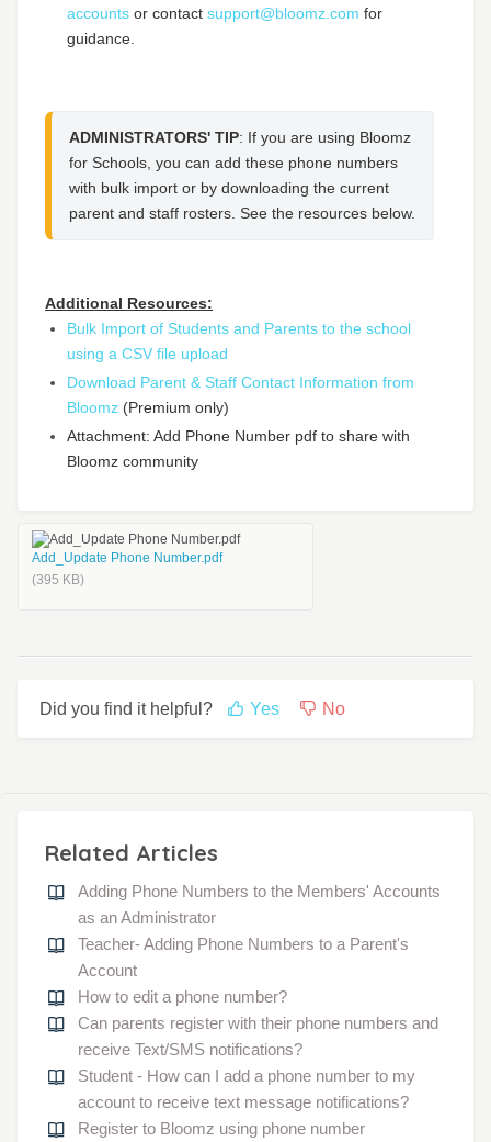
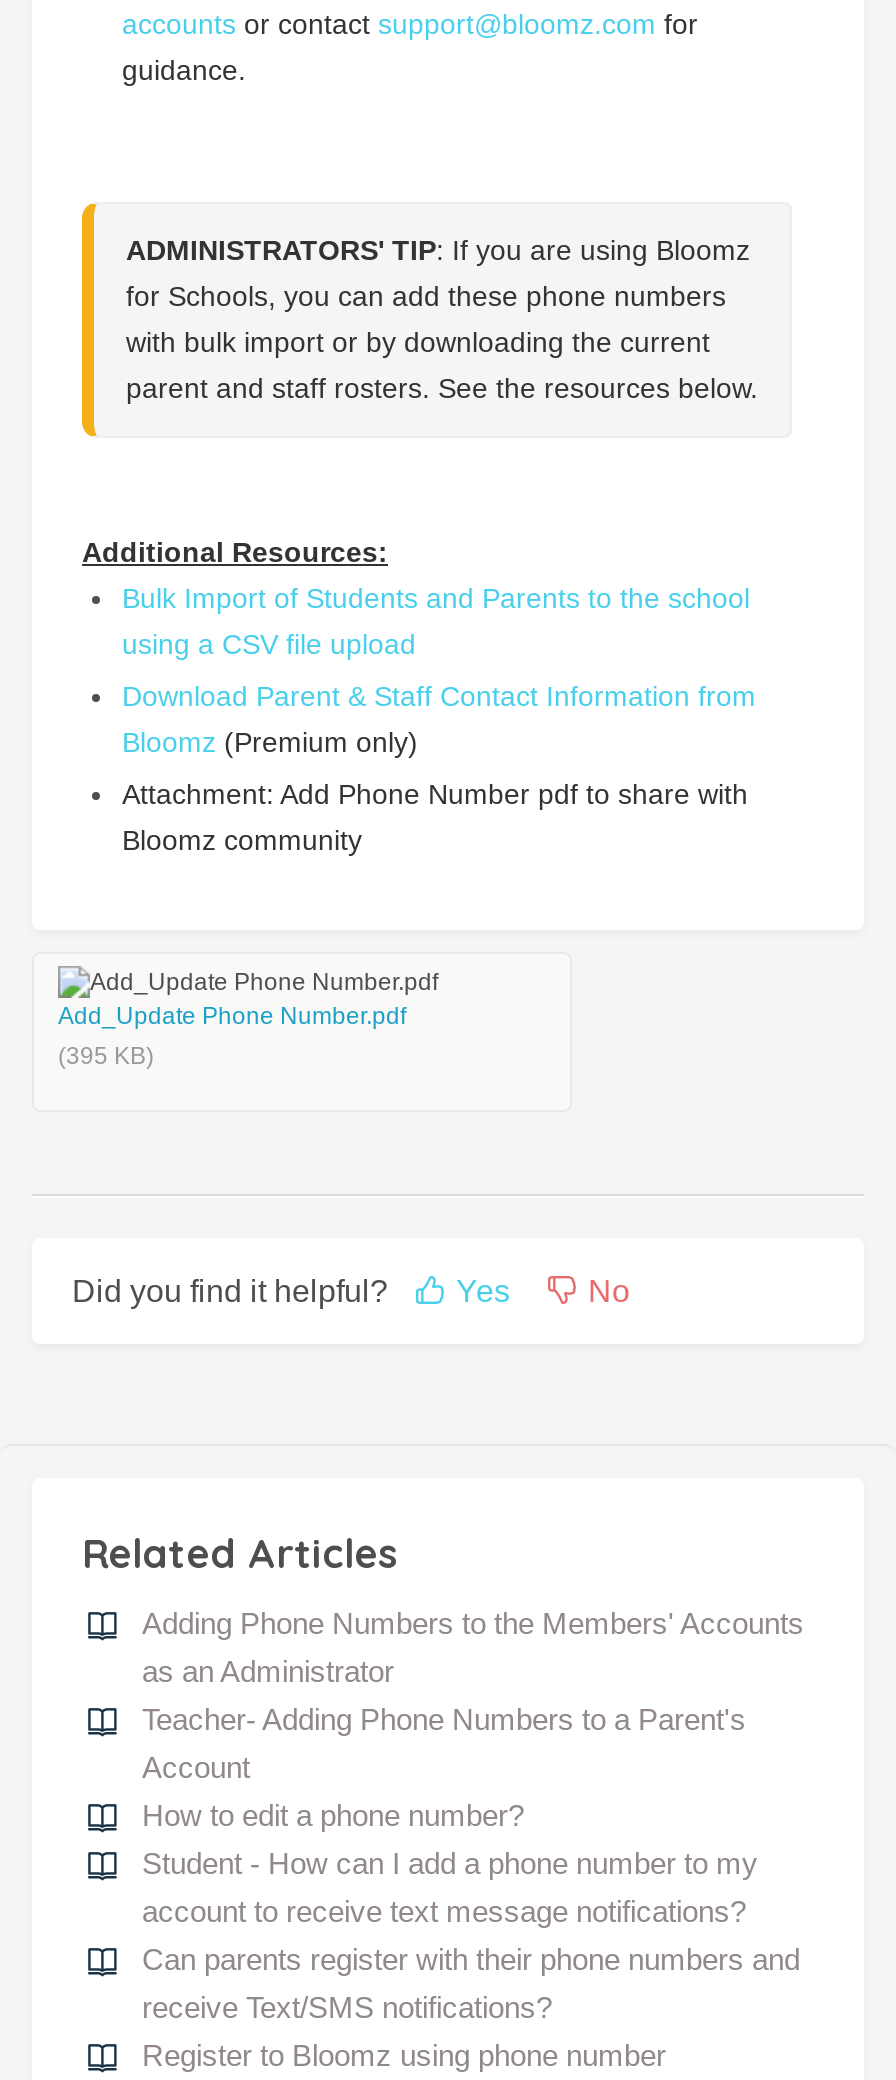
moved [78,1014,438,1059] -> [142,1943,800,2025]: Can parents register with their phone numbers and | receive Text/SMS notifications?
moved [78,1067,415,1112] -> [142,1847,758,1929]: Student - How can I add a phone number to my | account to receive text message notifications?

